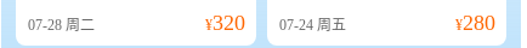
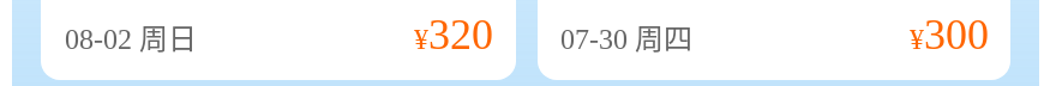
[28,17,95,34] 07-28周二 -> [65,23,197,56] 08-02周日
[205,11,345,35] ¥320 07-24周五 -> [414,11,692,59] ¥320 07-30周四
[455,11,495,35] ¥280 -> [910,11,989,59] ¥300

